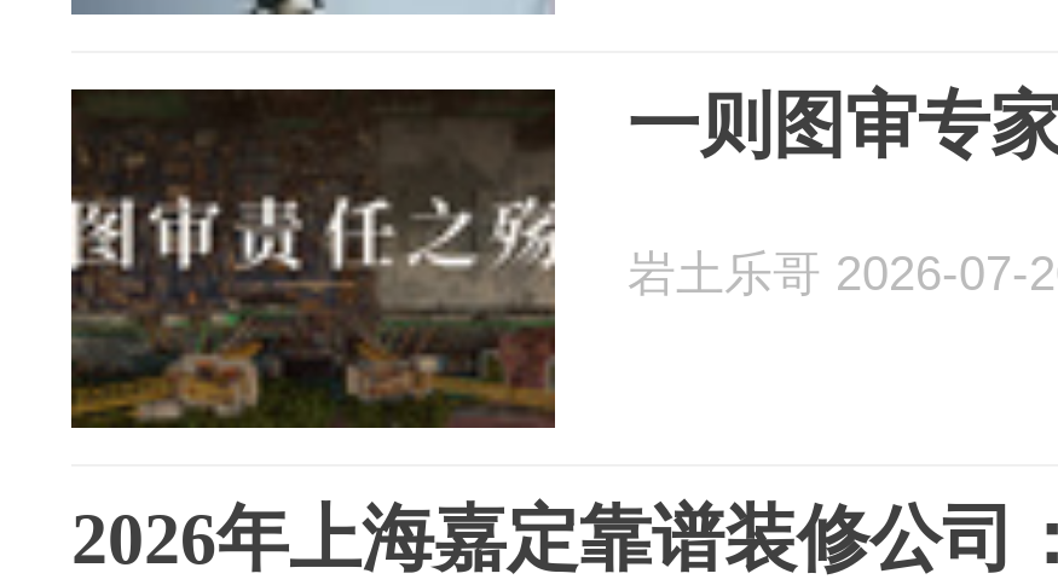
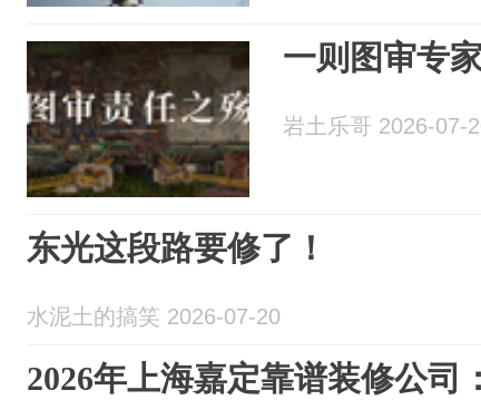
none -> [27,230,327,329] 东光这段路要修了！ | 水泥土的搞笑 2026-07-20

